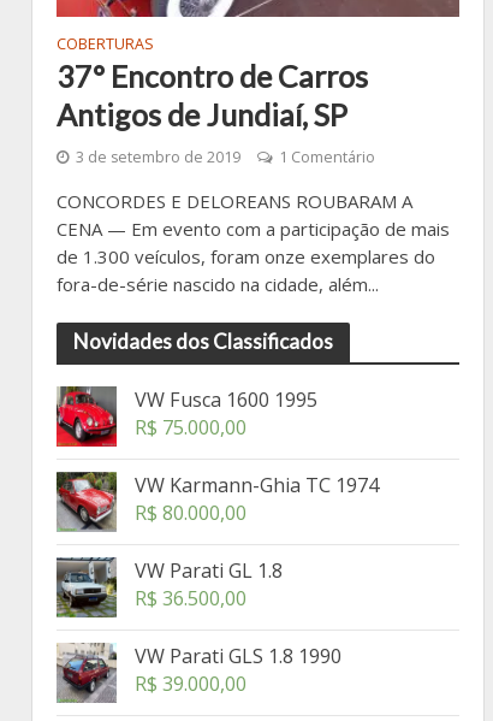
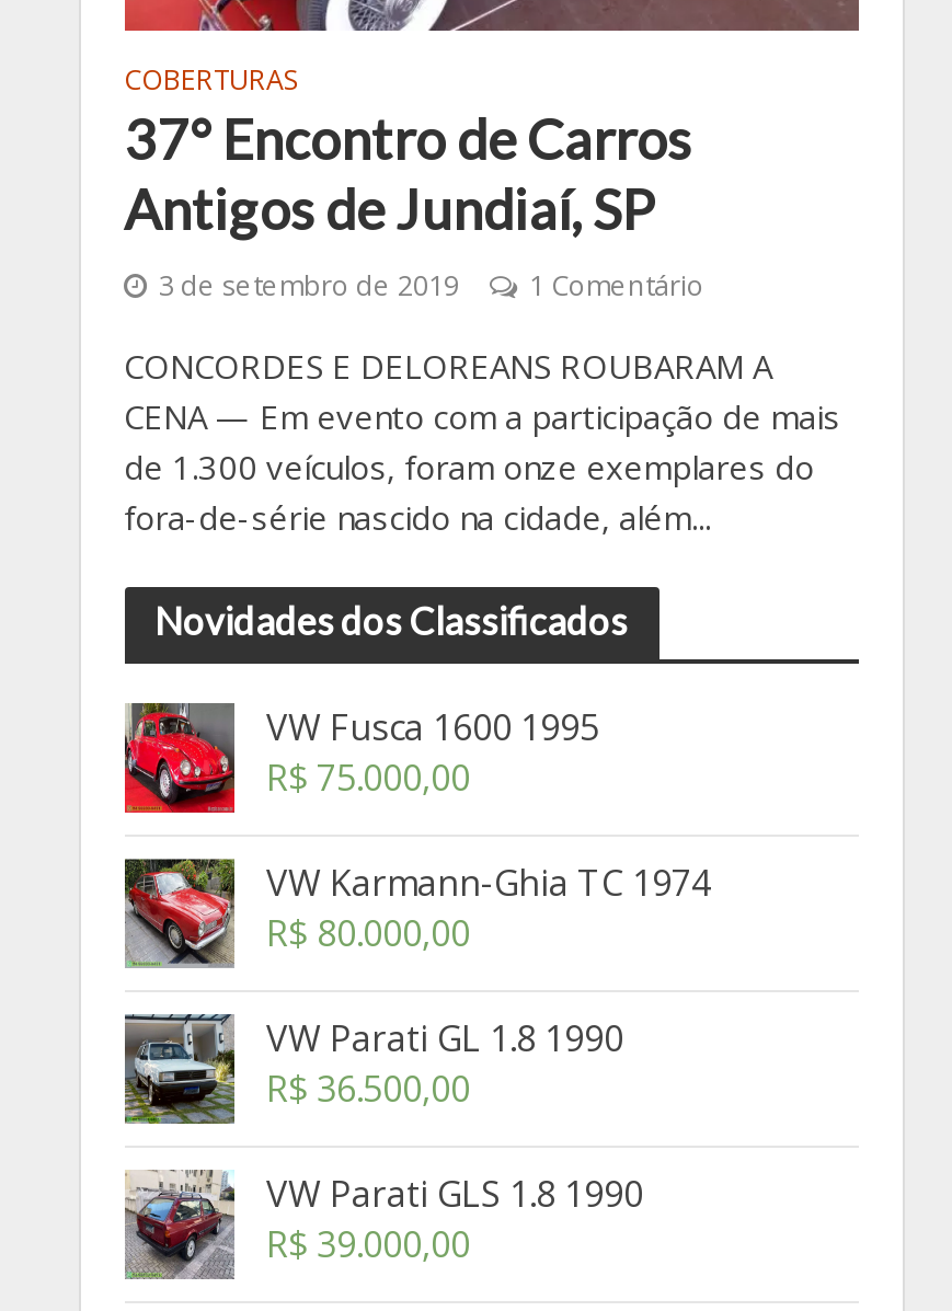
[134,557,282,584] VW Parati GL 1.8 -> [266,1014,623,1062] VW Parati GL 1.8 1990

